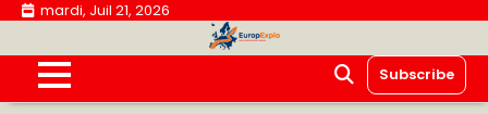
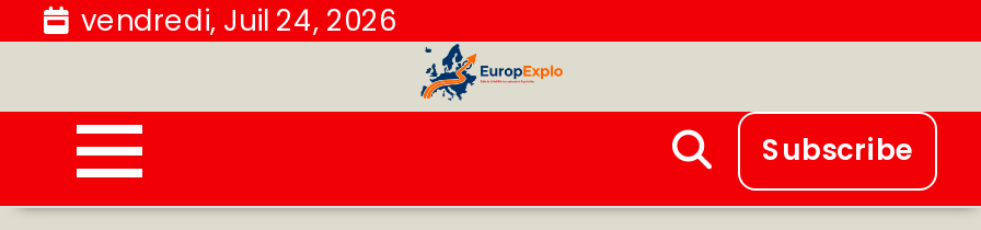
[40,0,170,21] mardi, Juil 21, 2026 -> [81,0,396,42] vendredi, Juil 24, 2026

